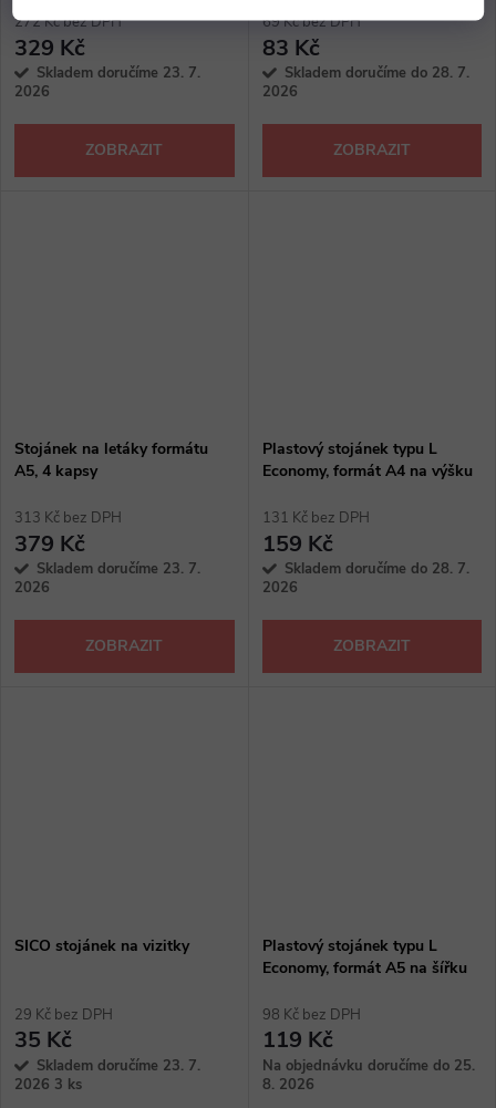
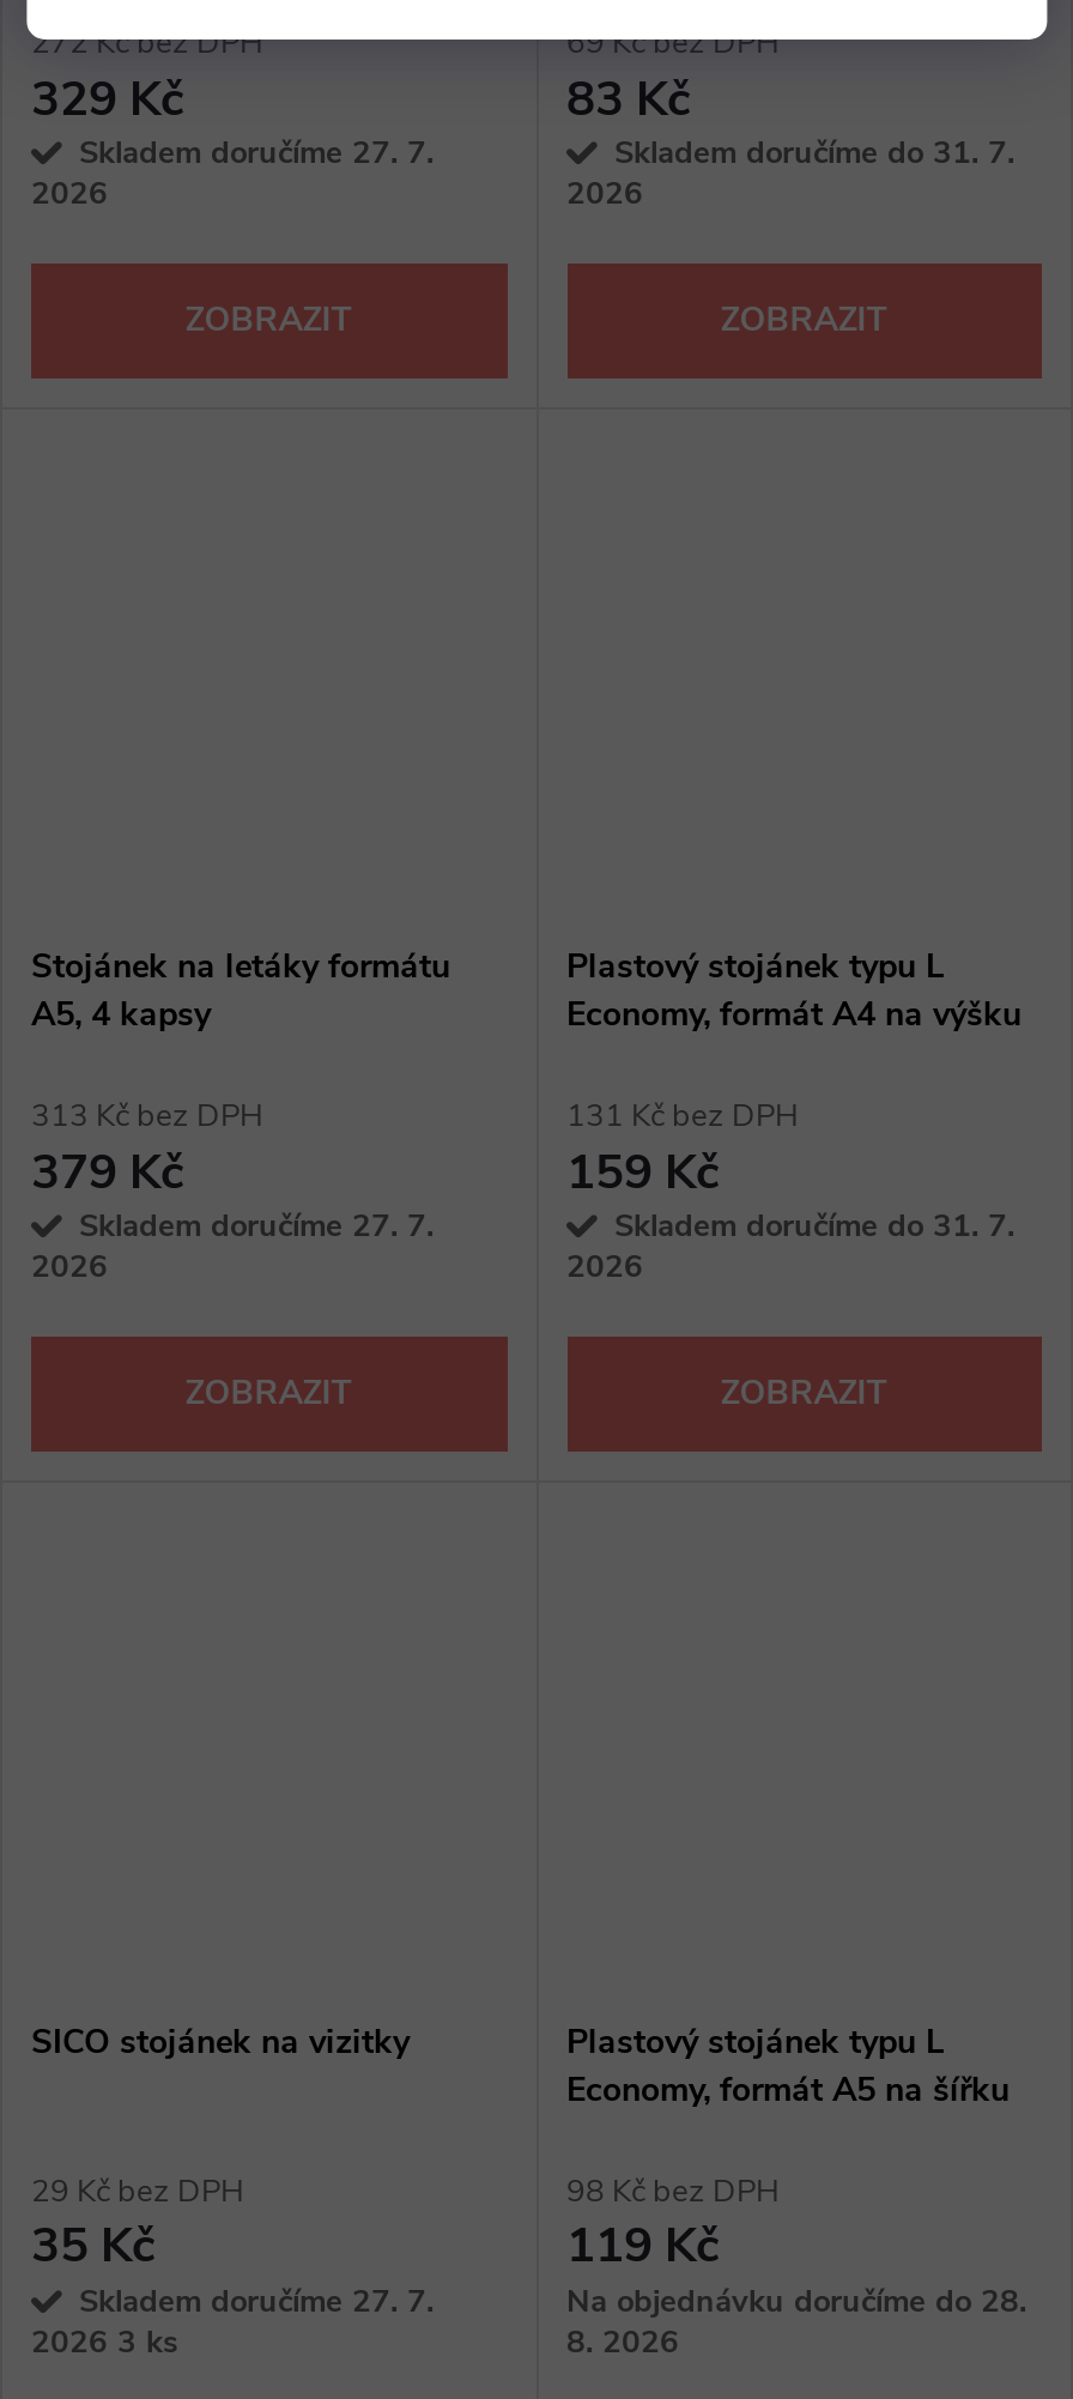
[37,63,200,83] Skladem doručíme 23. 7. -> [79,132,434,175] Skladem doručíme 27. 7.
[284,63,469,83] Skladem doručíme do 28. 7. -> [614,132,1014,175] Skladem doručíme do 31. 7.
[37,559,200,579] Skladem doručíme 23. 7. -> [79,1206,434,1249] Skladem doručíme 27. 7.
[284,559,469,579] Skladem doručíme do 28. 7. -> [614,1206,1014,1249] Skladem doručíme do 31. 7.
[37,1055,200,1075] Skladem doručíme 23. 7. -> [79,2279,434,2322] Skladem doručíme 27. 7.
[262,1055,474,1075] Na objednávku doručíme do 25. -> [566,2279,1026,2322] Na objednávku doručíme do 28.

